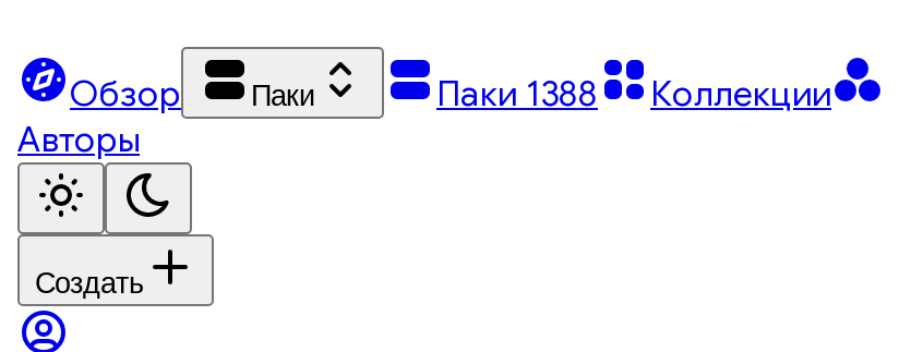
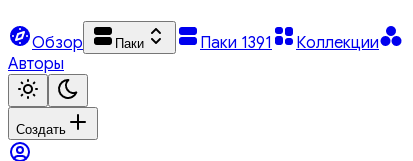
[436,73,831,117] Паки 1388 Коллекции -> [200,33,379,53] Паки 1391 Коллекции

